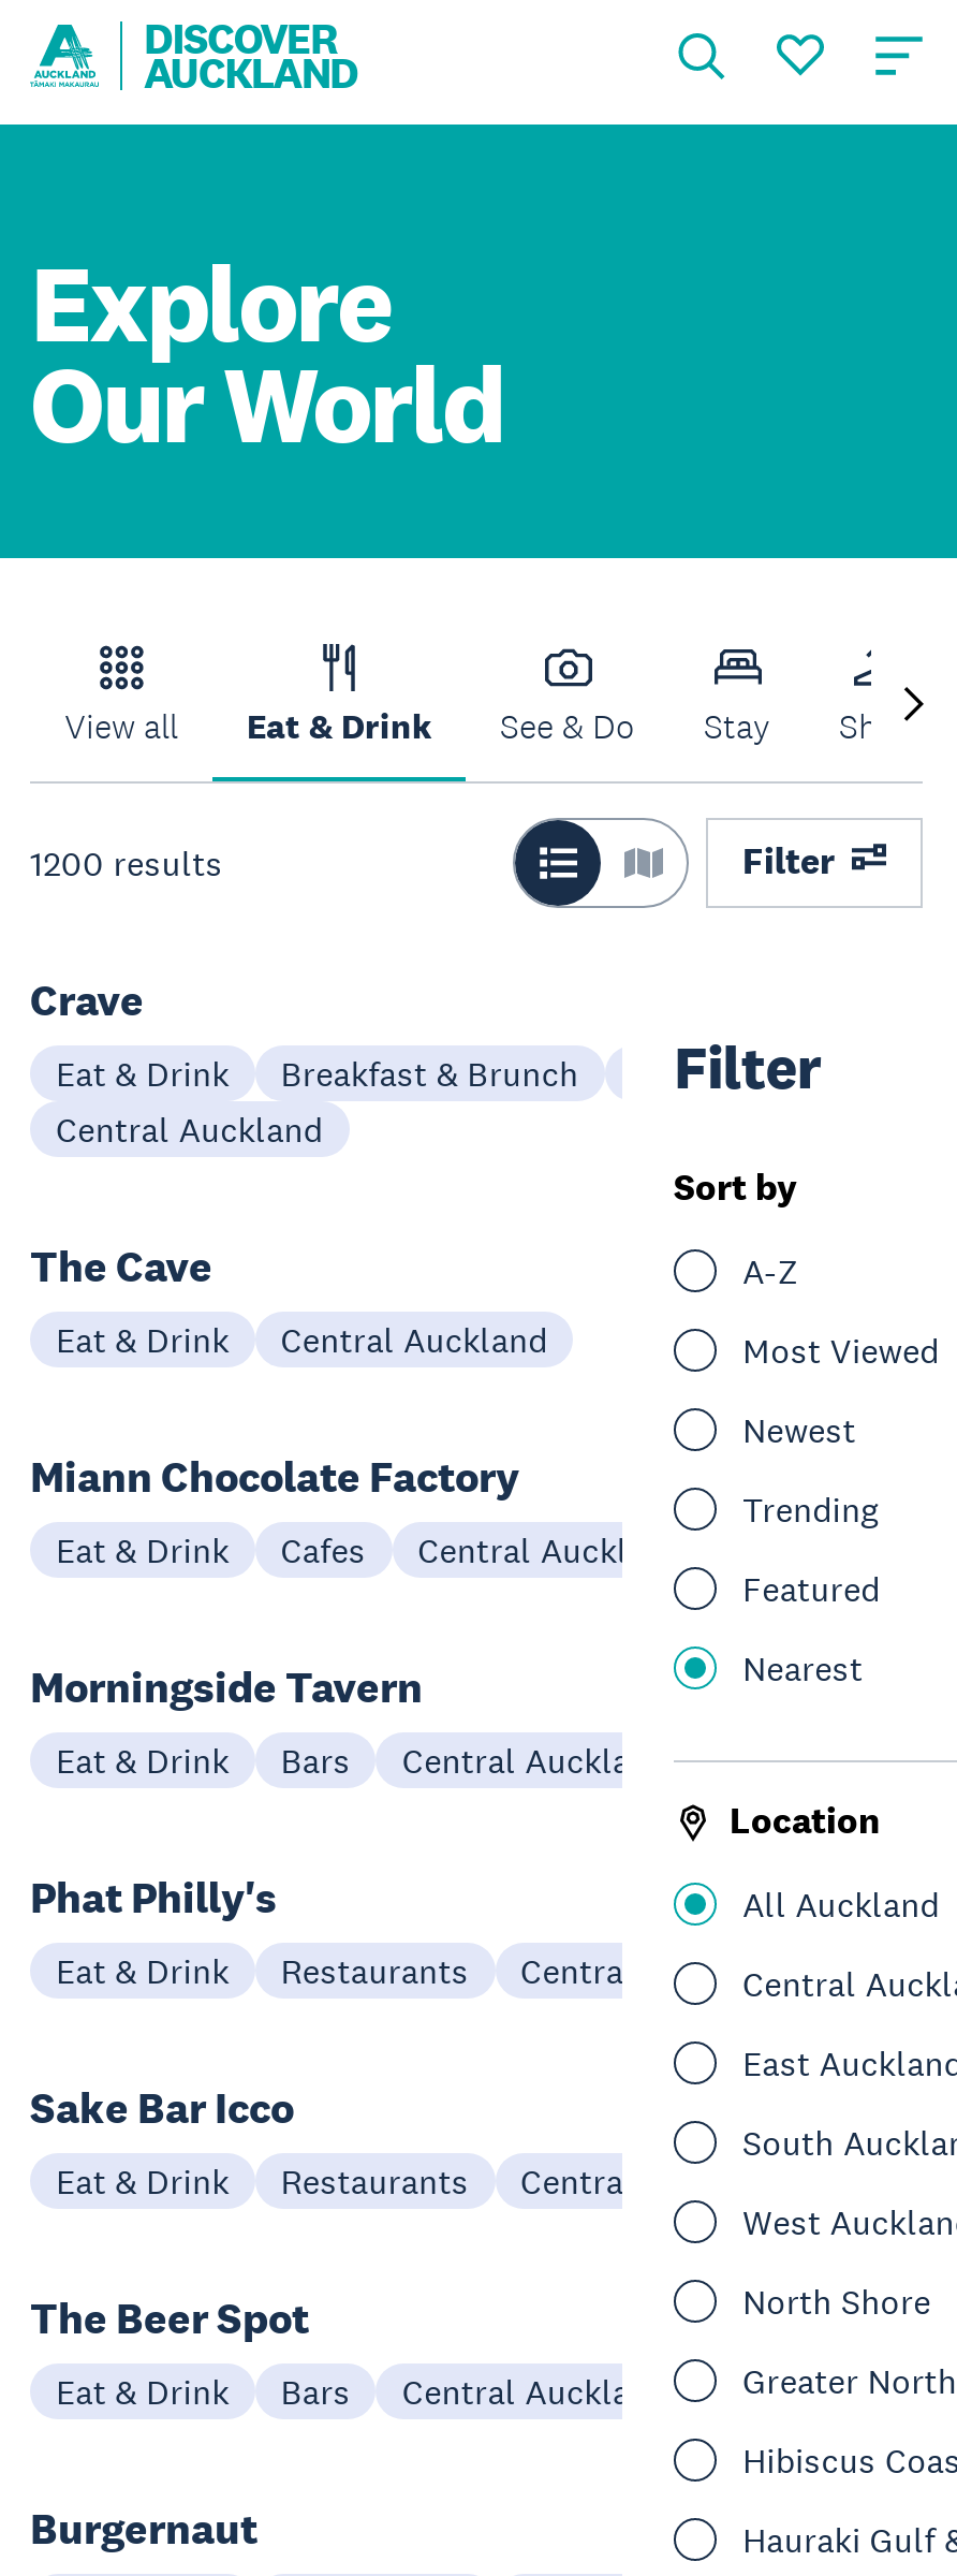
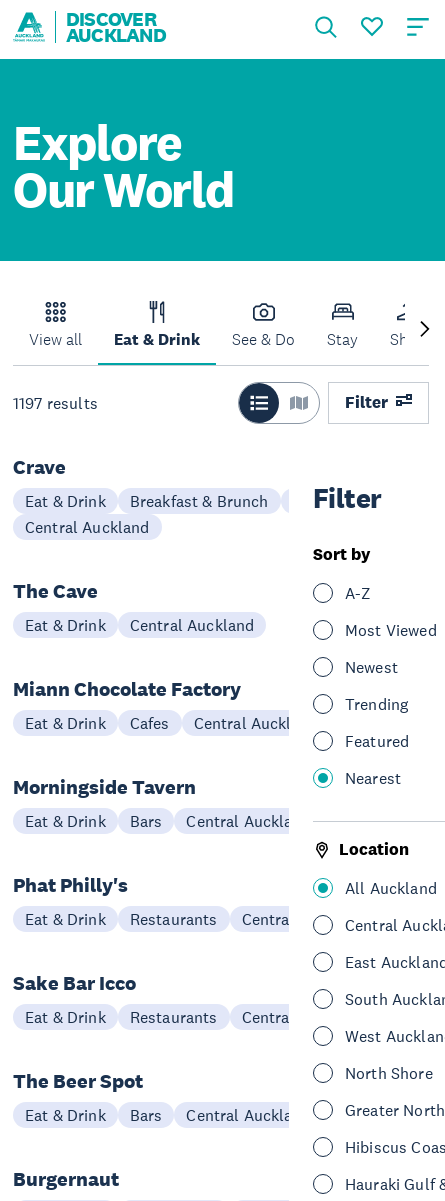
[30,840,223,883] 1200 results -> [13,392,98,412] 1197 results

